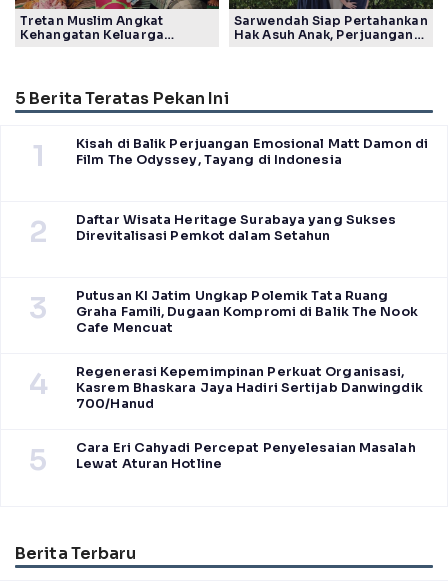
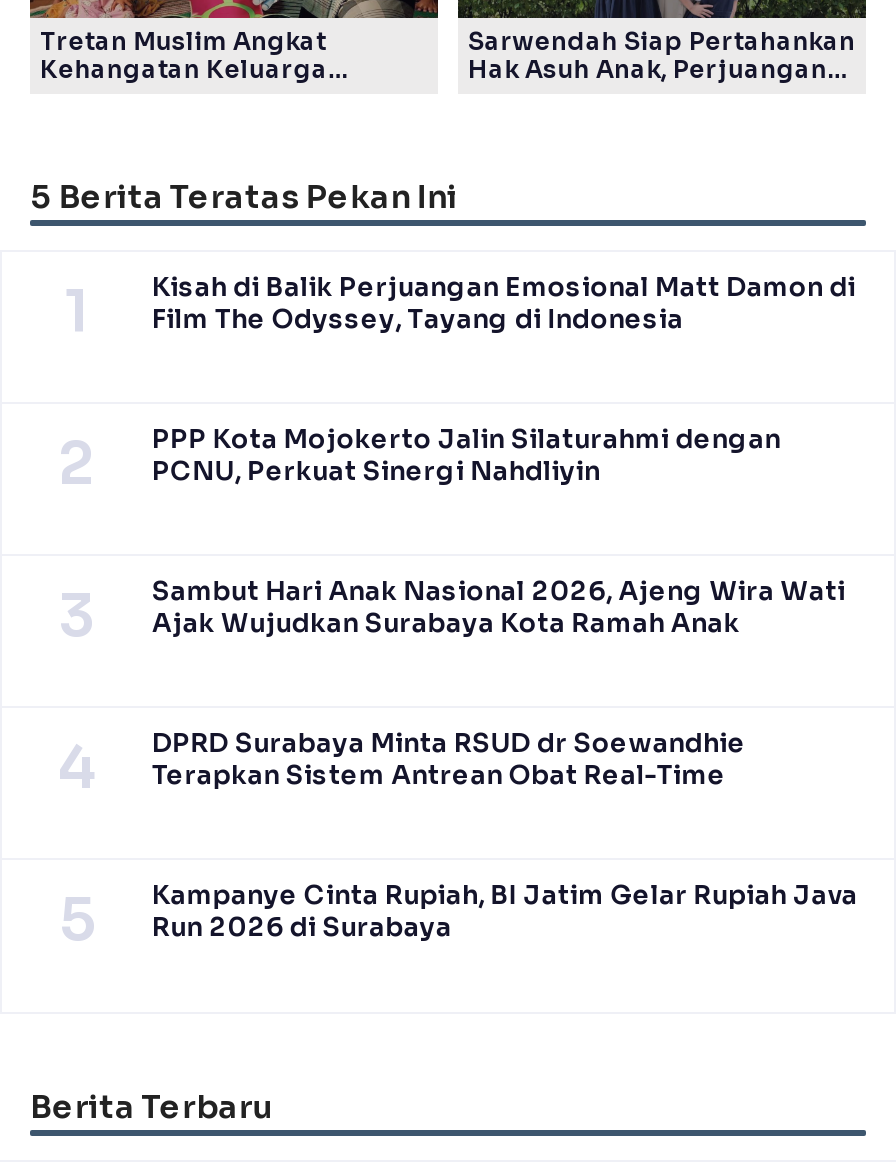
[76,212,396,244] Daftar Wisata Heritage Surabaya yang Sukses | Direvitalisasi Pemkot dalam Setahun -> [152,424,781,488] PPP Kota Mojokerto Jalin Silaturahmi dengan | PCNU, Perkuat Sinergi Nahdliyin
[76,288,418,336] Putusan KI Jatim Ungkap Polemik Tata Ruang | Graha Famili, Dugaan Kompromi di Balik The Nook | Cafe Mencuat -> [152,576,845,640] Sambut Hari Anak Nasional 2026, Ajeng Wira Wati | Ajak Wujudkan Surabaya Kota Ramah Anak
[76,364,423,412] Regenerasi Kepemimpinan Perkuat Organisasi, | Kasrem Bhaskara Jaya Hadiri Sertijab Danwingdik | 700/Hanud -> [152,728,746,792] DPRD Surabaya Minta RSUD dr Soewandhie | Terapkan Sistem Antrean Obat Real-Time
[76,440,416,472] Cara Eri Cahyadi Percepat Penyelesaian Masalah | Lewat Aturan Hotline -> [152,880,858,944] Kampanye Cinta Rupiah, BI Jatim Gelar Rupiah Java | Run 2026 di Surabaya

